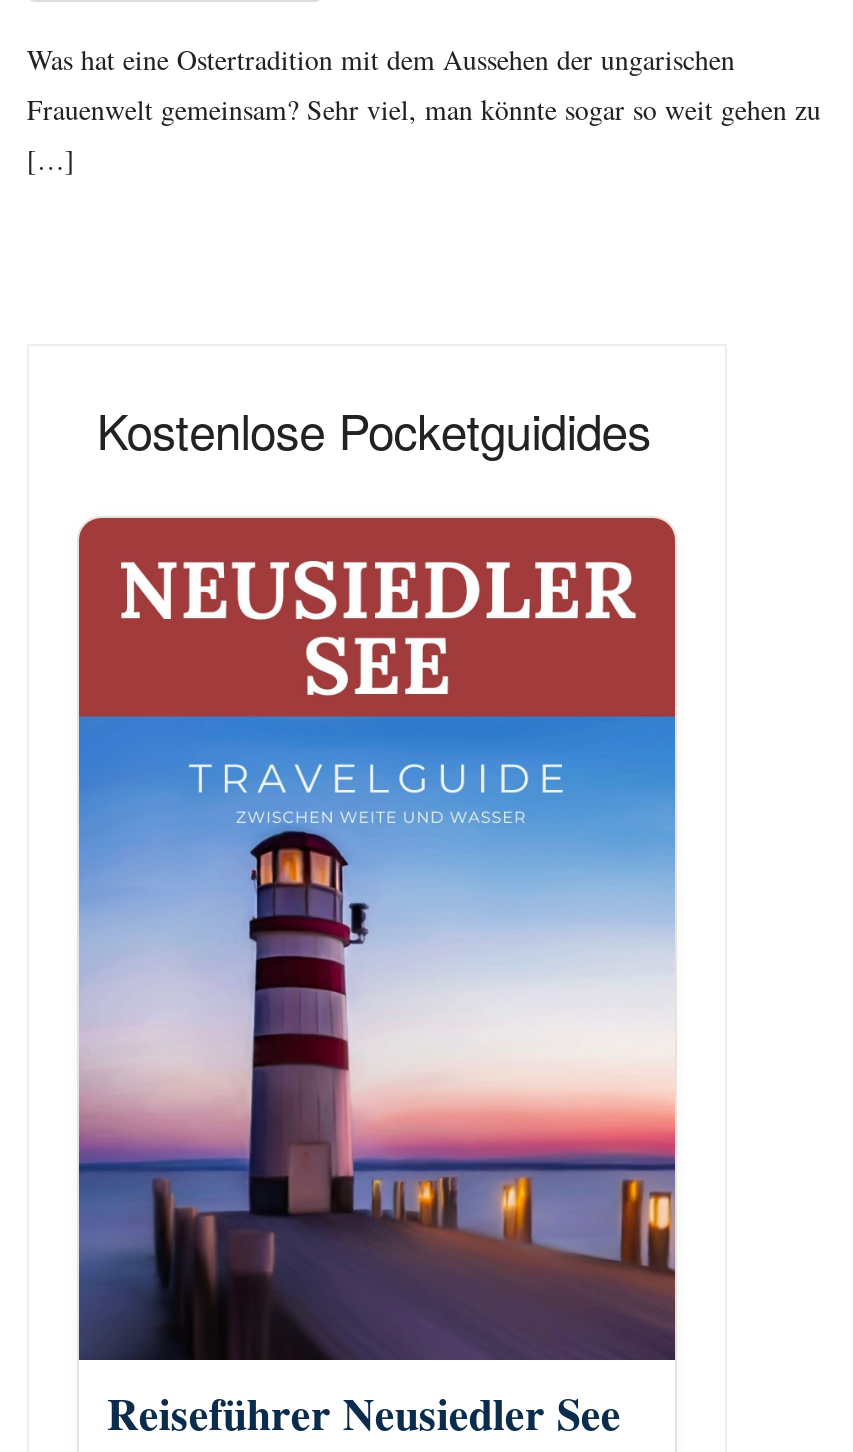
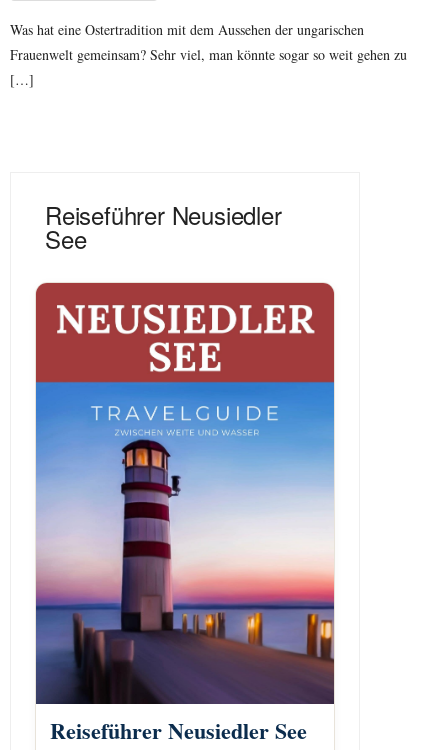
[97,394,651,464] Kostenlose Pocketguidides -> [45,197,281,256] Reiseführer Neusiedler | See

